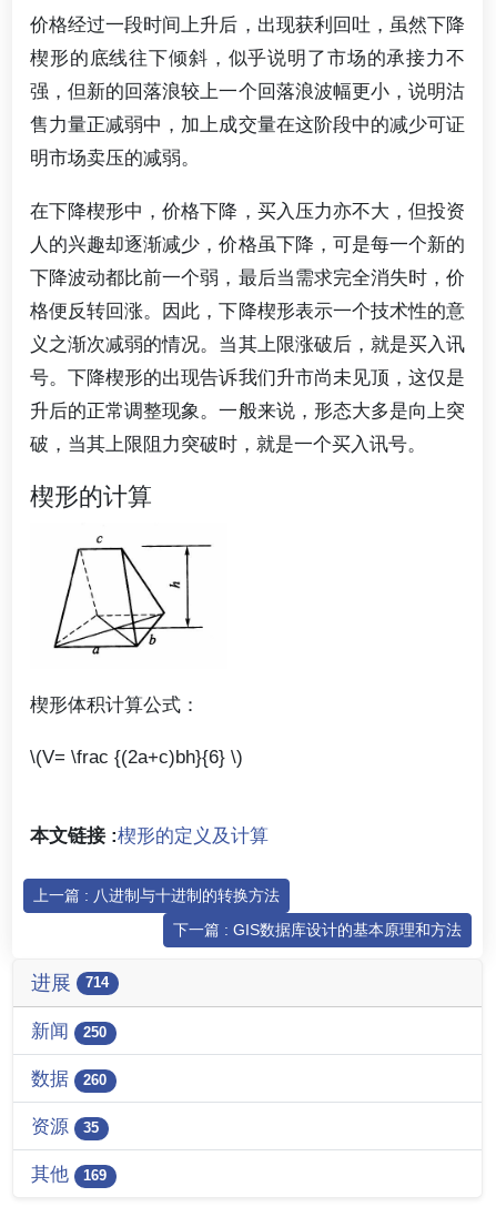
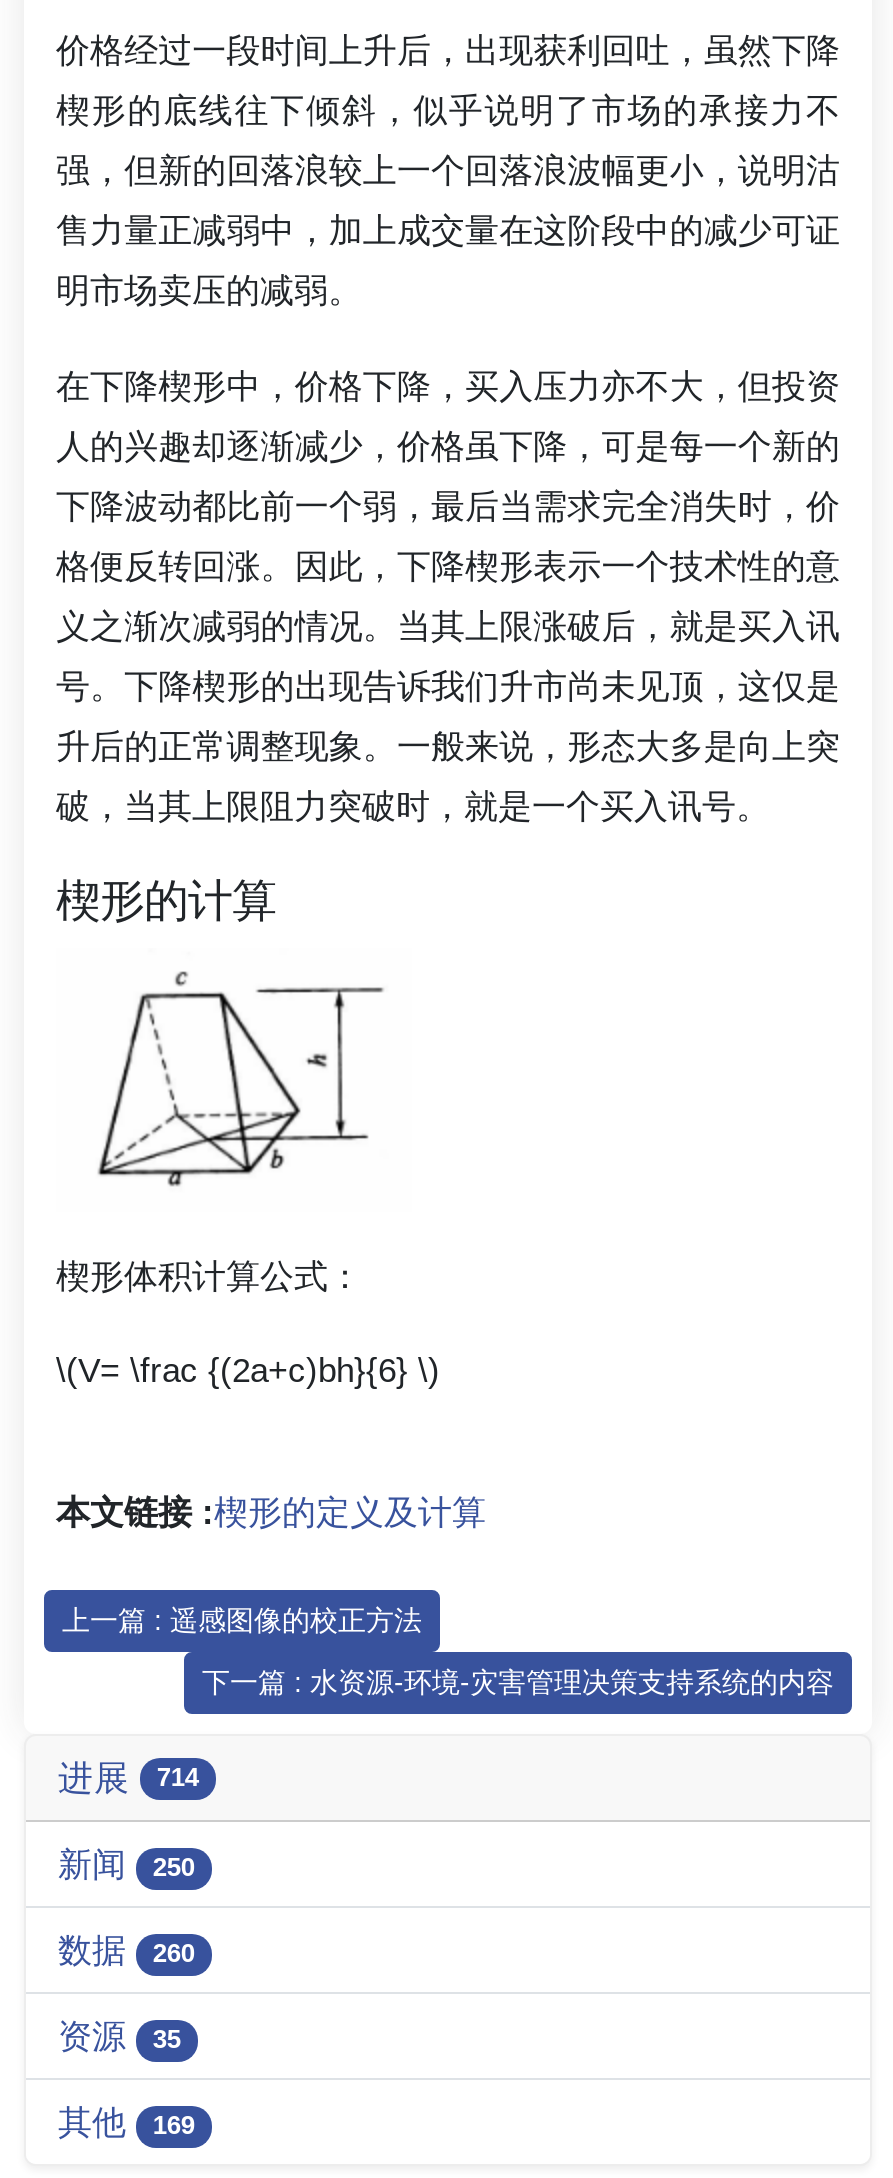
[33,887,280,904] 上一篇 : 八进制与十进制的转换方法 -> [62,1604,422,1636] 上一篇 : 遥感图像的校正方法
[173,921,462,939] 下一篇 : GIS数据库设计的基本原理和方法 -> [202,1666,834,1698] 下一篇 : 水资源-环境-灾害管理决策支持系统的内容

